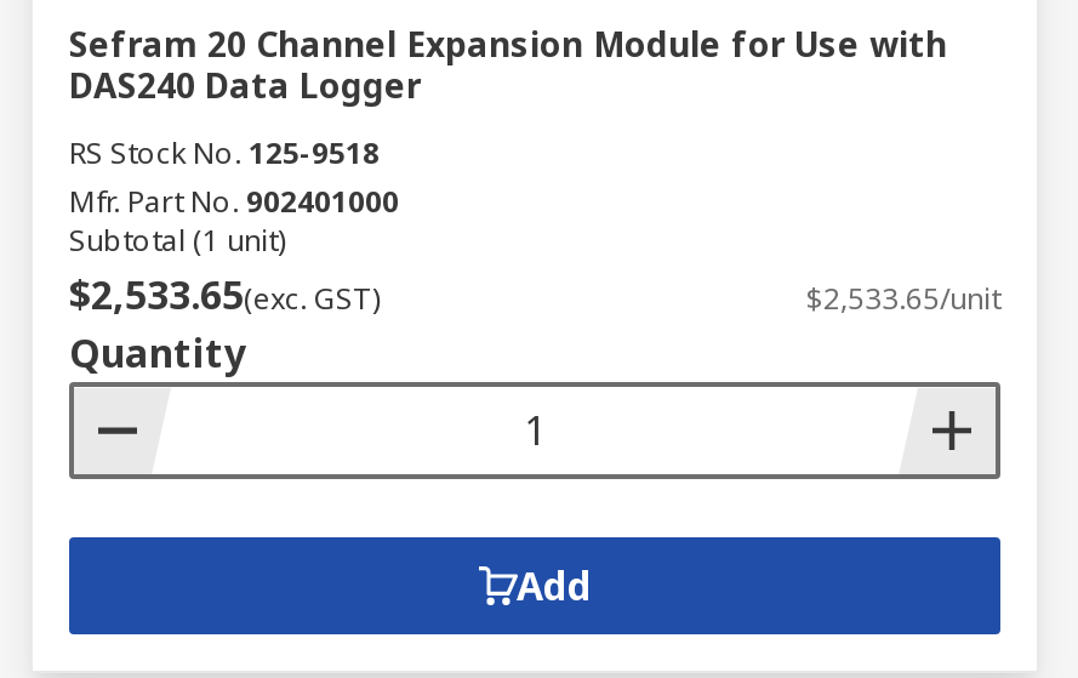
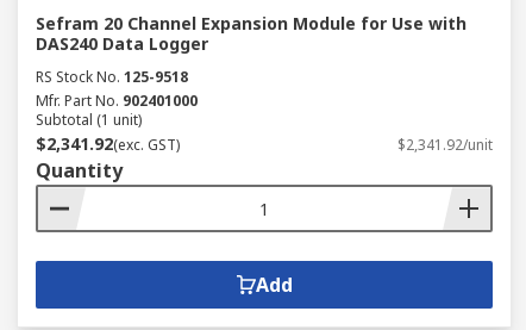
[69,269,1000,322] $2,533.65(exc. GST) | $2,533.65/unit -> [36,133,493,155] $2,341.92(exc. GST) | $2,341.92/unit

